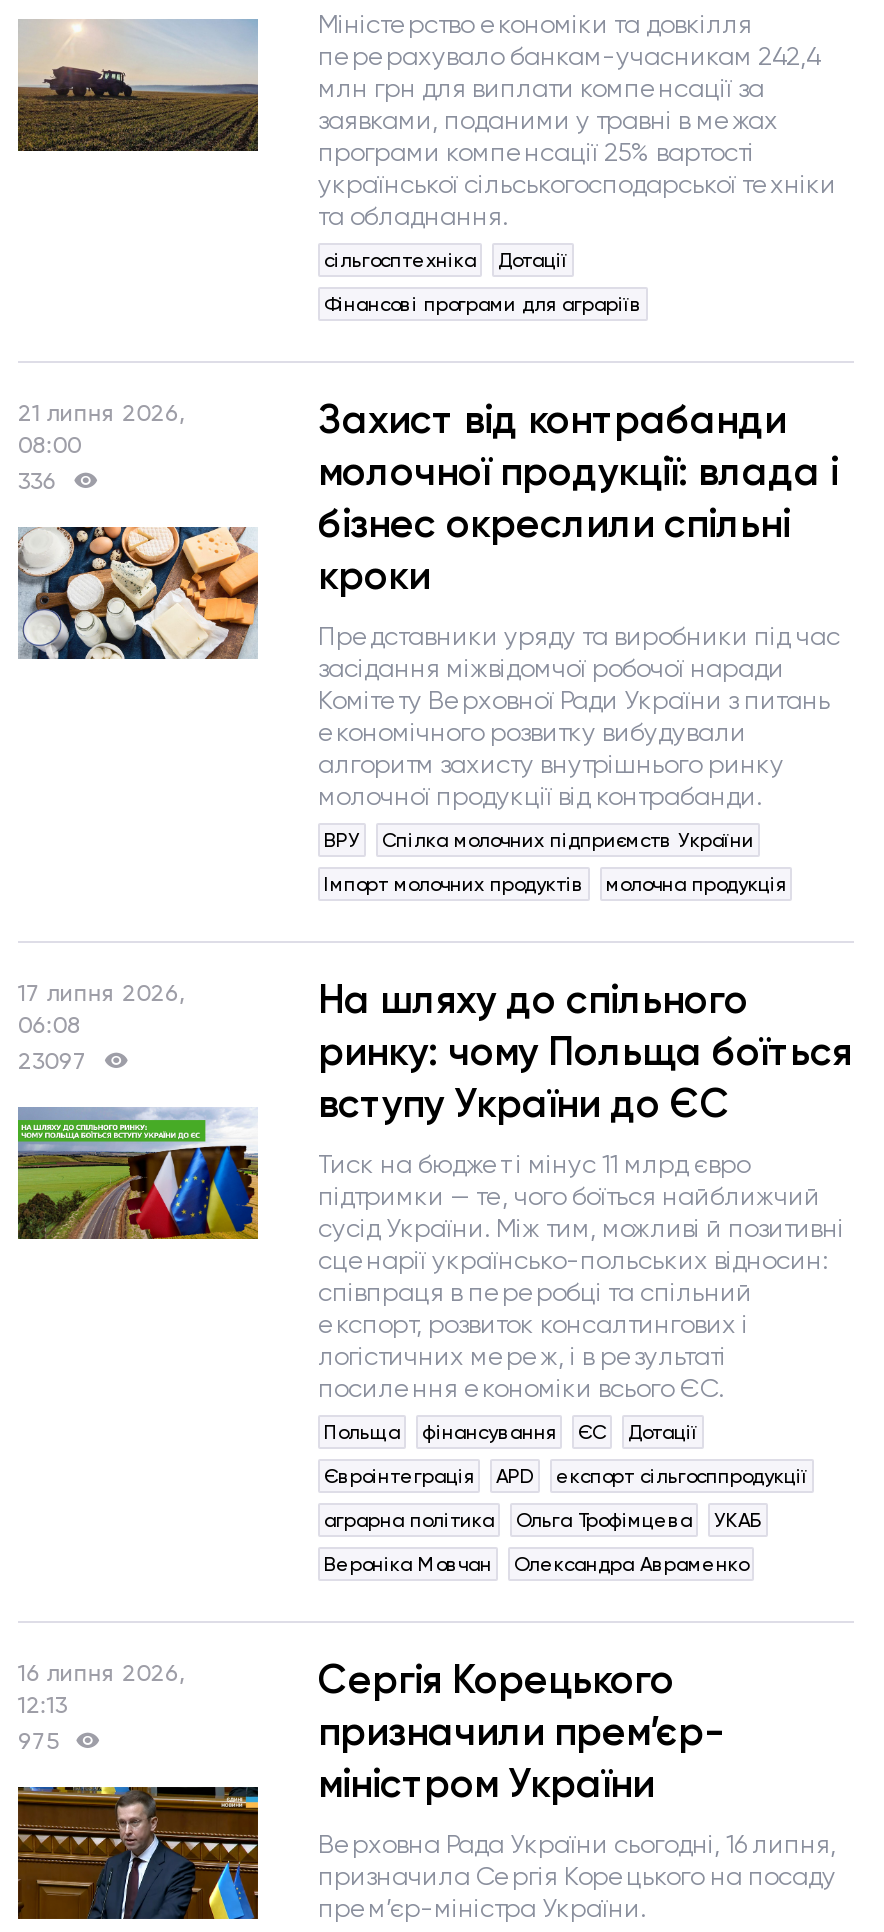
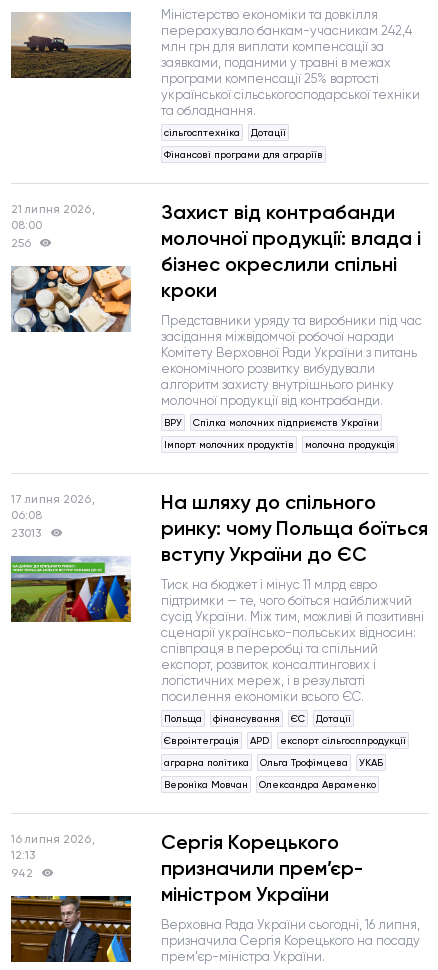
[18,467,57,495] 336 -> [11,236,31,250] 256
[18,1047,87,1075] 23097 -> [11,526,42,540] 23013
[18,1727,59,1755] 975 -> [11,866,33,880] 942

